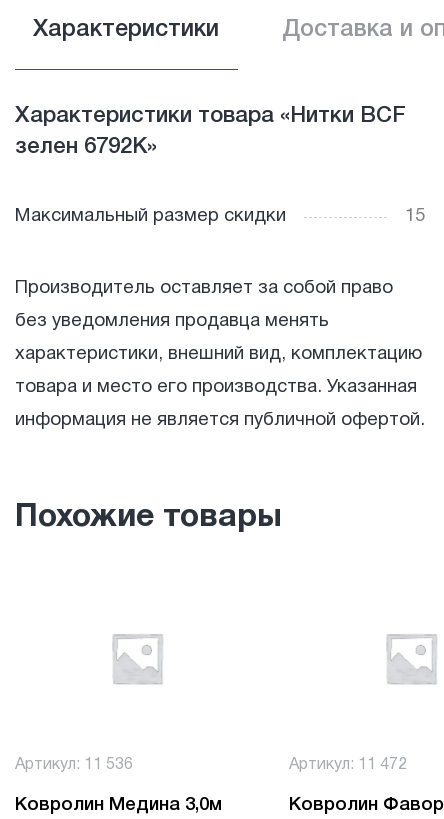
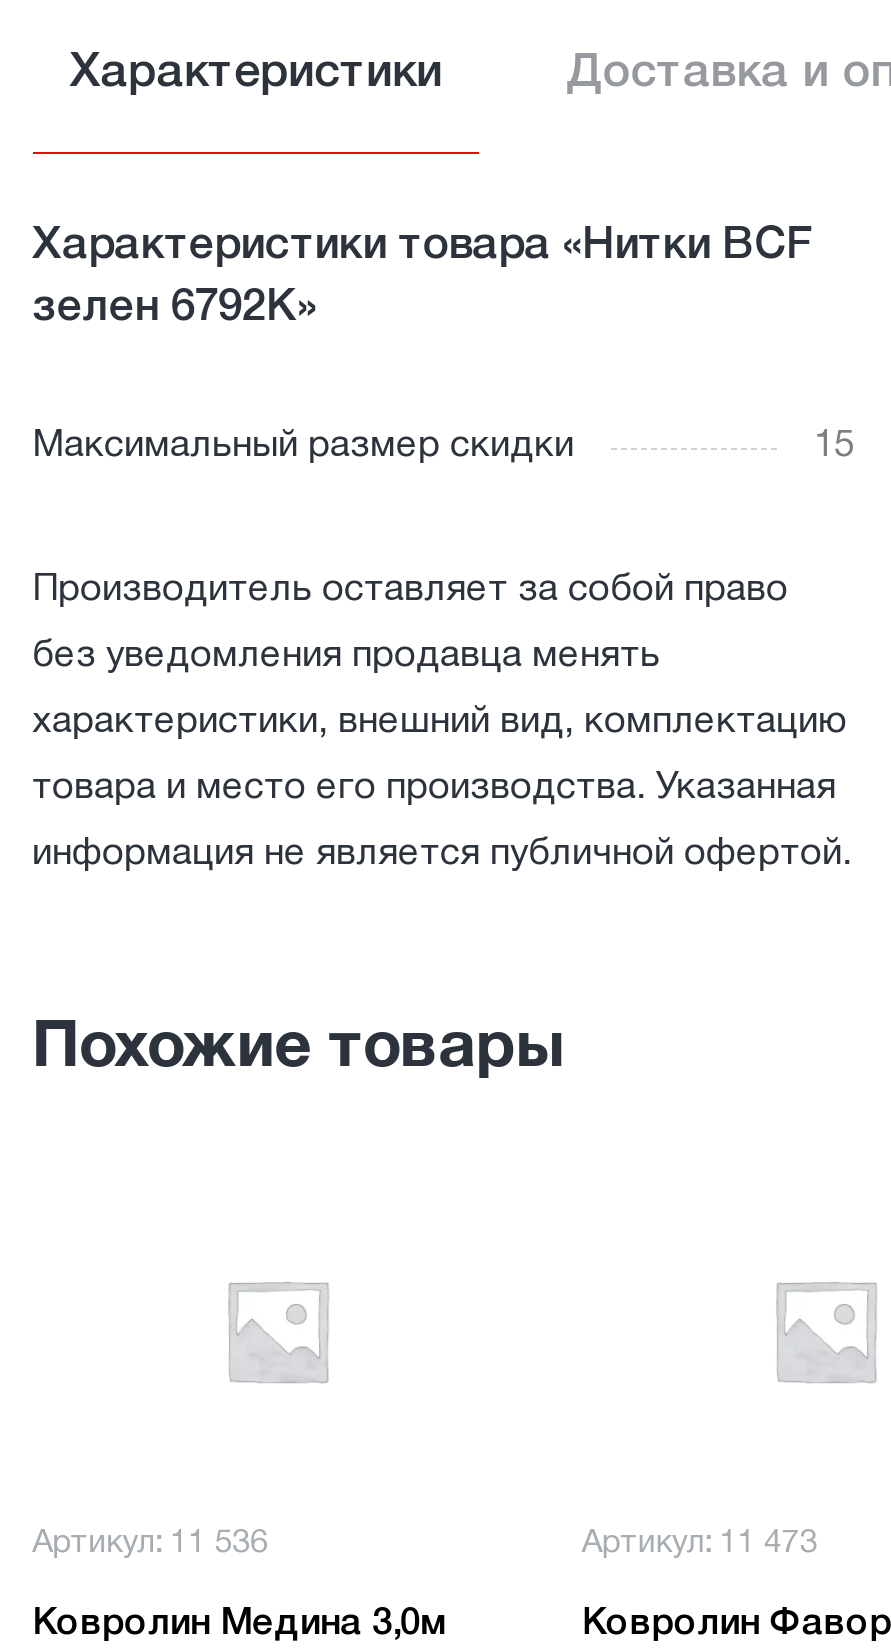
[289,756,407,771] Артикул: 11 472 -> [582,1527,818,1557] Артикул: 11 473

